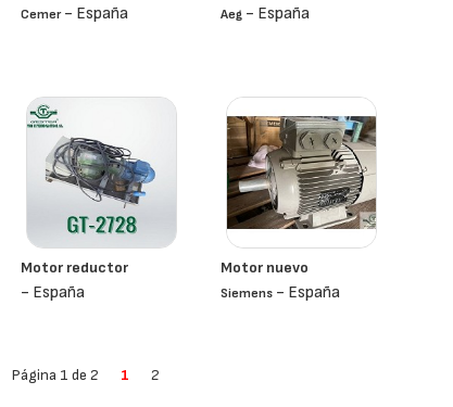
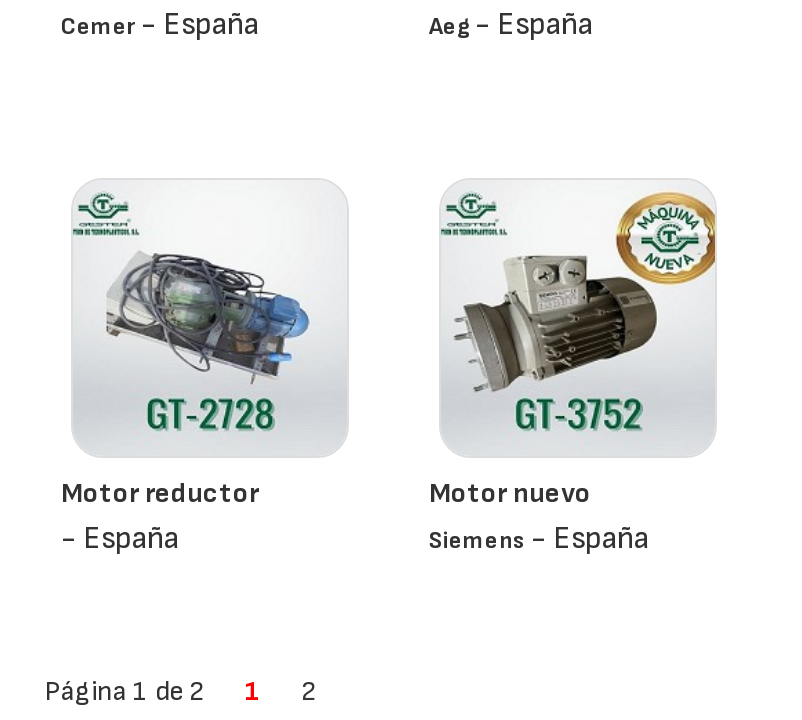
[226,104,377,246] [image] -> [439,188,717,454] [image]

